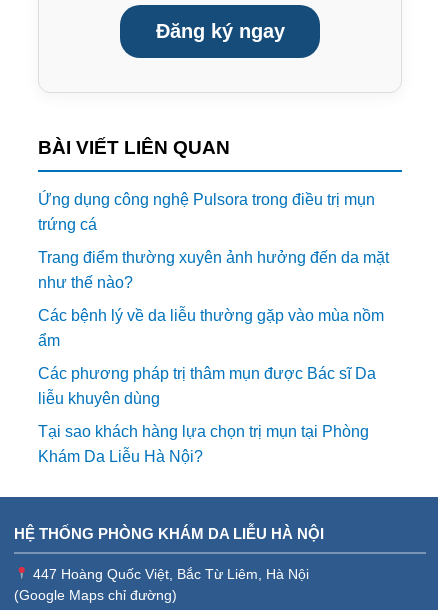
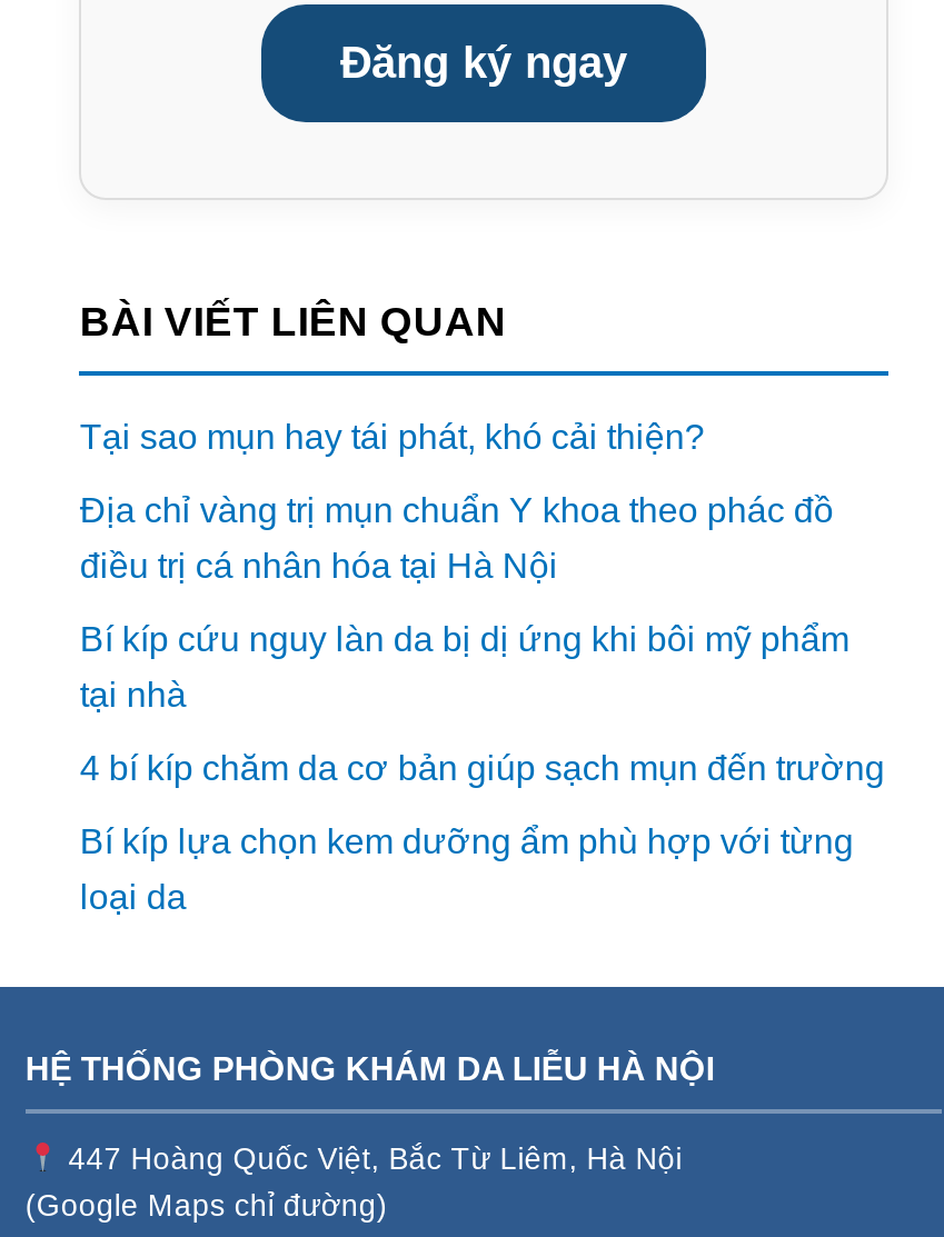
[38,191,389,465] Ứng dụng công nghệ Pulsora trong điều trị mụn | trứng cá | Trang điểm thường xuyên ảnh hưởng đến da mặt | như thế nào? | Các bệnh lý về da liễu thường gặp vào mùa nồm | ẩm | Các phương pháp trị thâm mụn được Bác sĩ Da | liễu khuyên dùng | Tại sao khách hàng lựa chọn trị mụn tại Phòng | Khám Da Liễu Hà Nội? -> [80,418,885,916] Tại sao mụn hay tái phát, khó cải thiện? | Địa chỉ vàng trị mụn chuẩn Y khoa theo phác đồ | điều trị cá nhân hóa tại Hà Nội | Bí kíp cứu nguy làn da bị dị ứng khi bôi mỹ phẩm | tại nhà | 4 bí kíp chăm da cơ bản giúp sạch mụn đến trường | Bí kíp lựa chọn kem dưỡng ẩm phù hợp với từng | loại da

